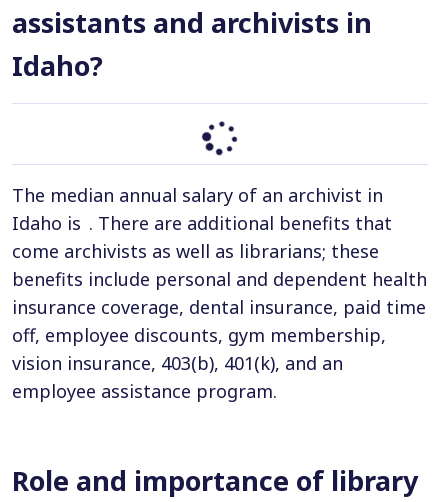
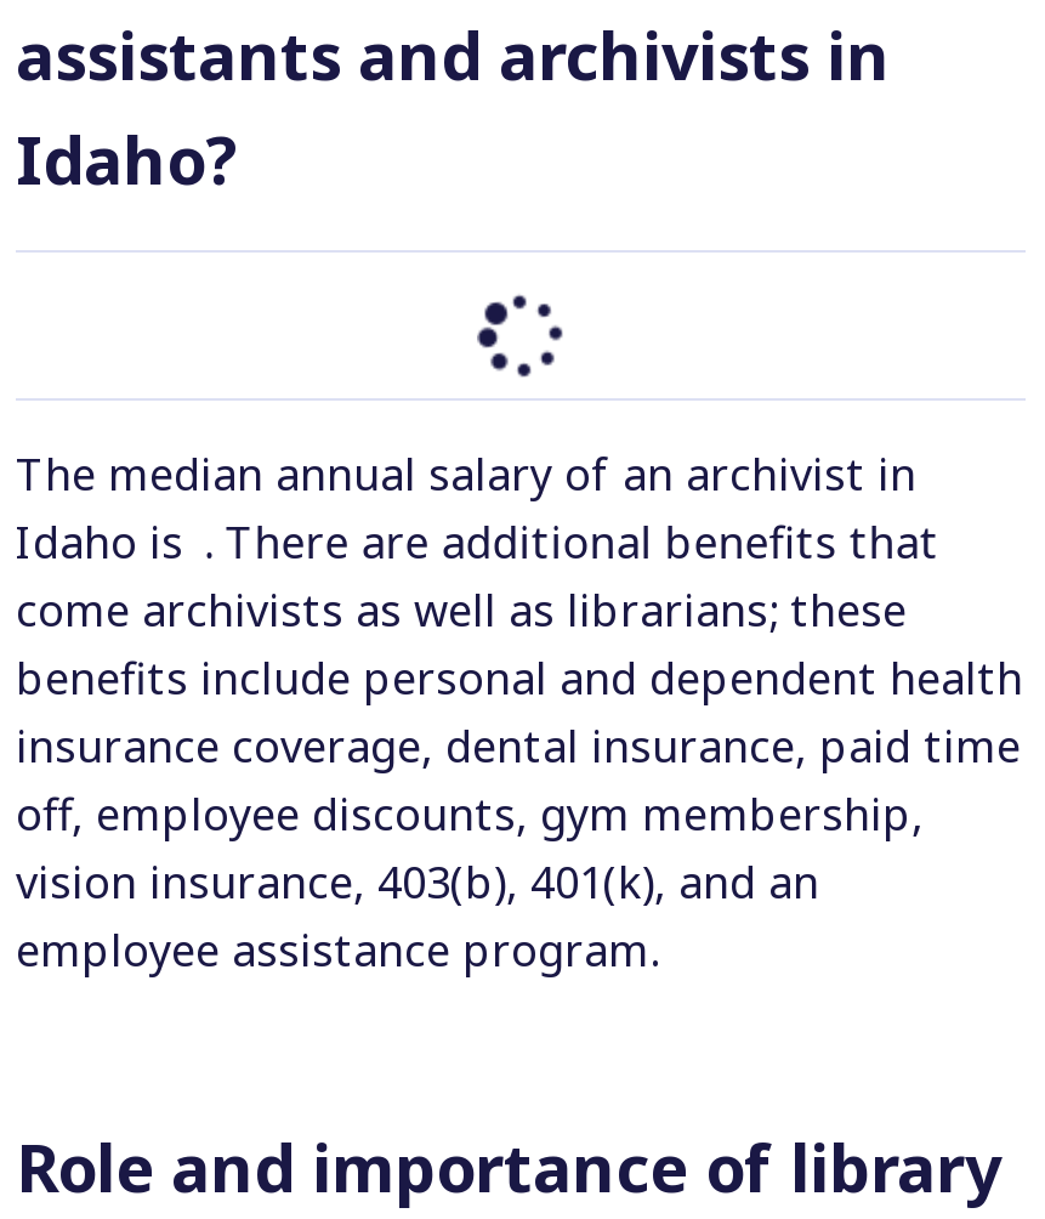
[202,122,237,155] [image] -> [479,296,560,374] [image]

